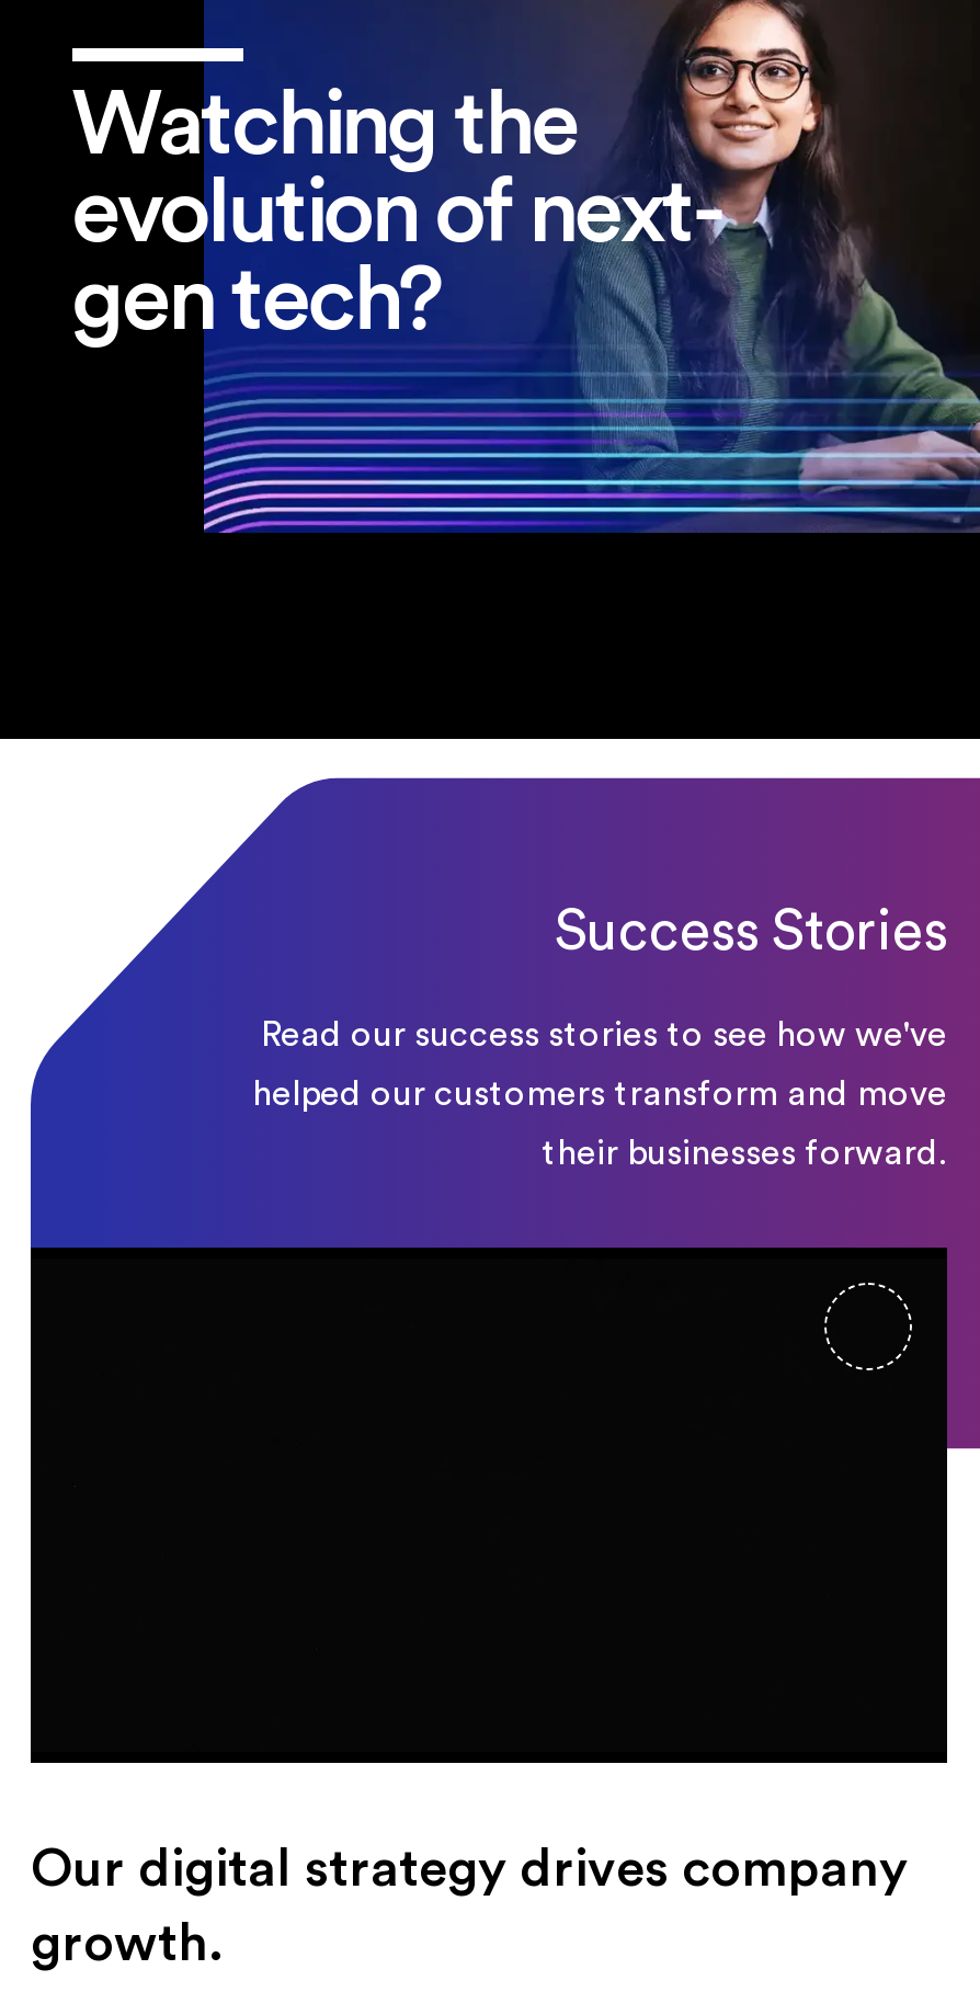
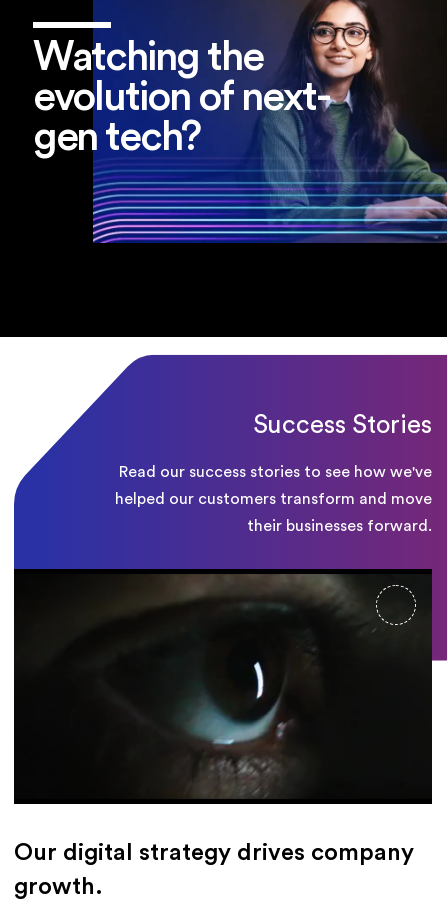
none -> [113,574,377,633] [image]
none -> [173,661,296,799] [image]

